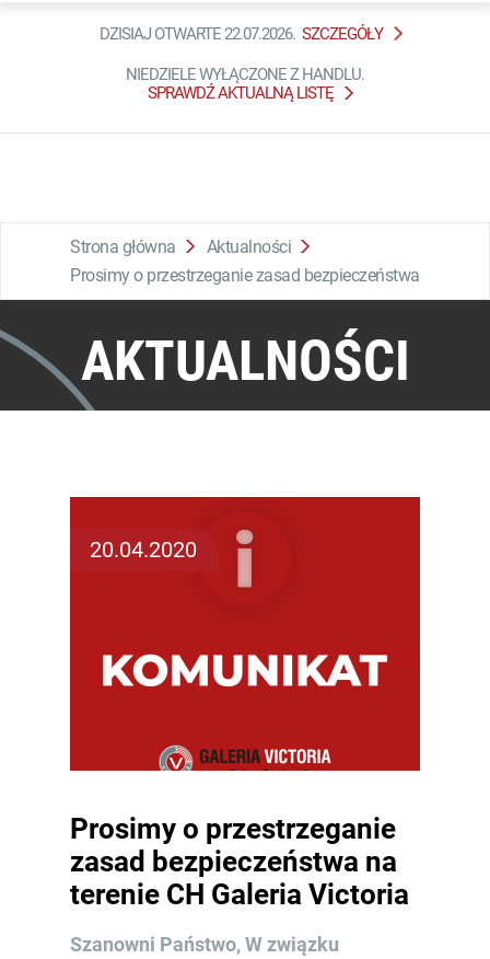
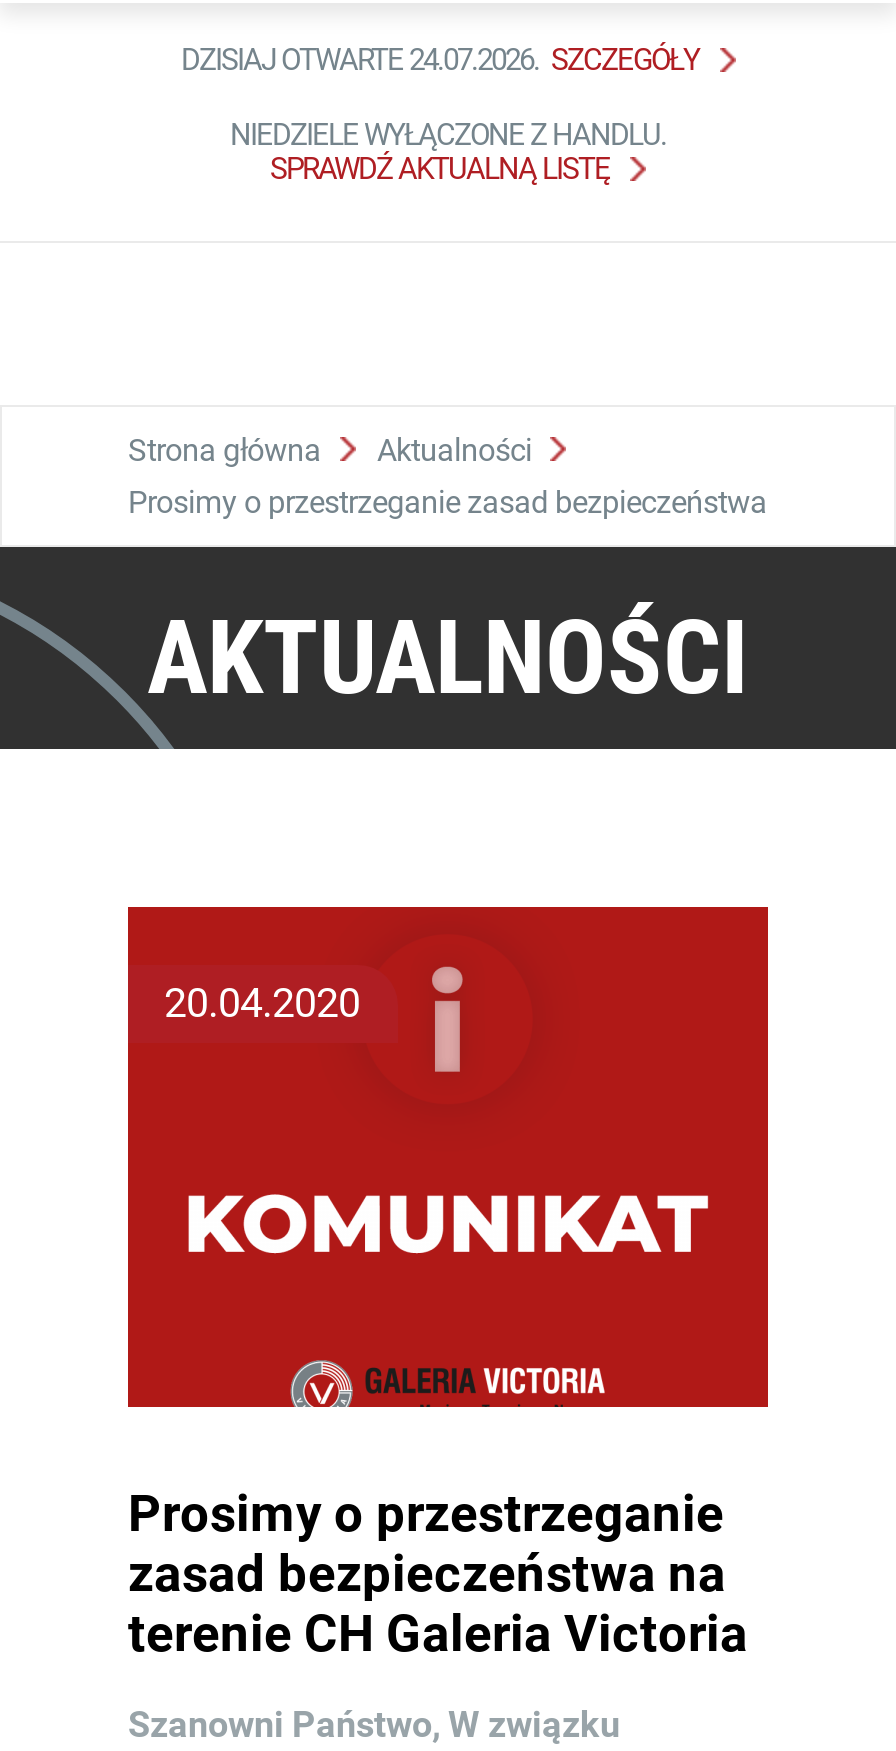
[99,23,382,43] DZISIAJ OTWARTE 22.07.2026. SZCZEGÓŁY -> [181,41,699,77] DZISIAJ OTWARTE 24.07.2026. SZCZEGÓŁY

